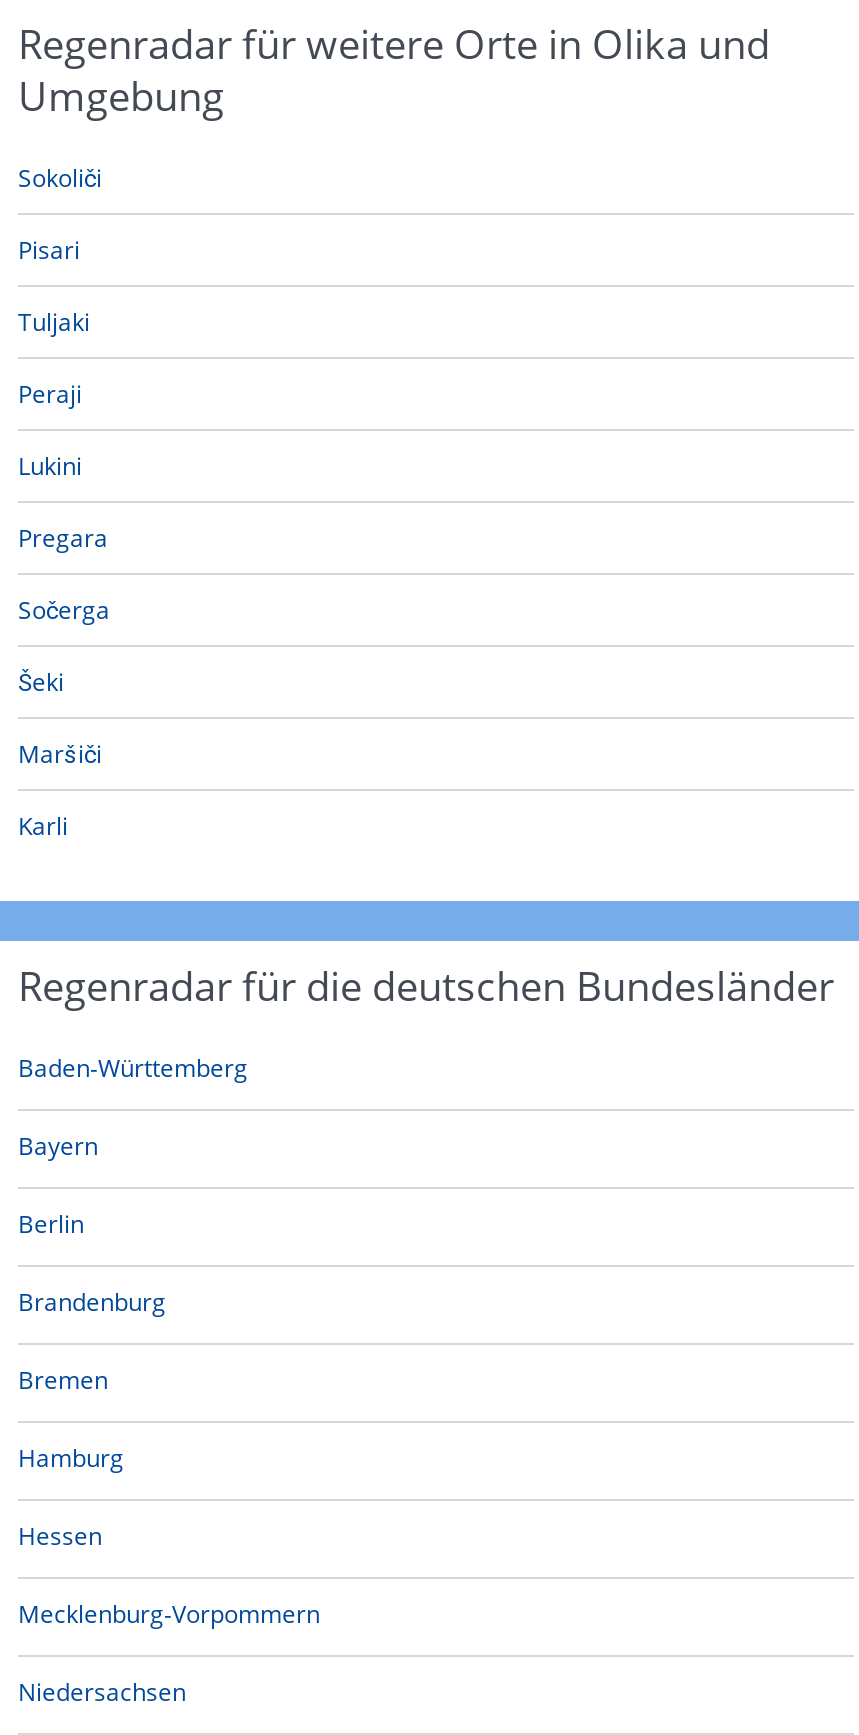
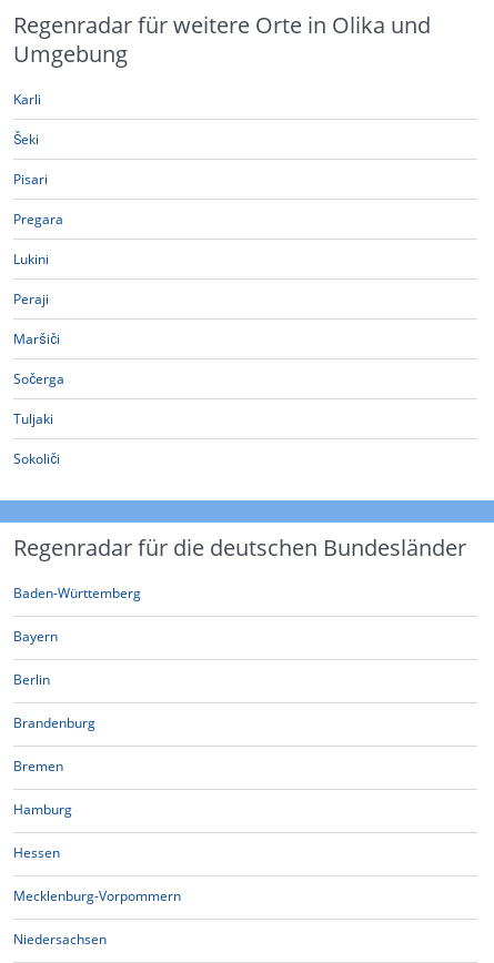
moved [18,161,110,771] -> [13,130,64,468]: Šeki | Pisari | Pregara | ... | Tuljaki | Sokoliči
moved [18,809,68,843] -> [13,90,41,109]: Karli

